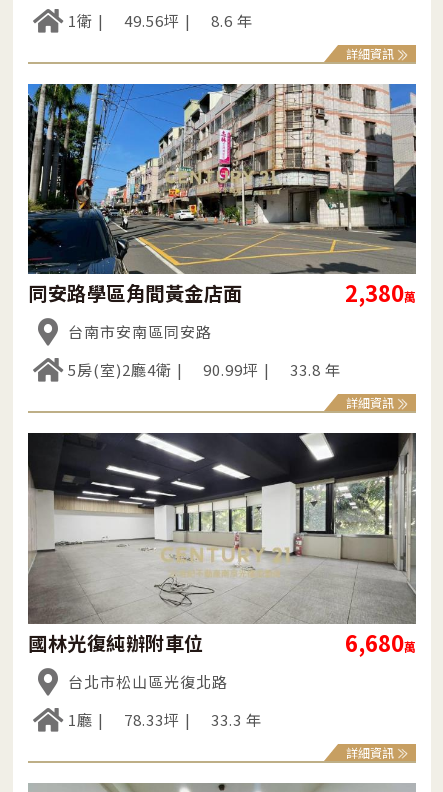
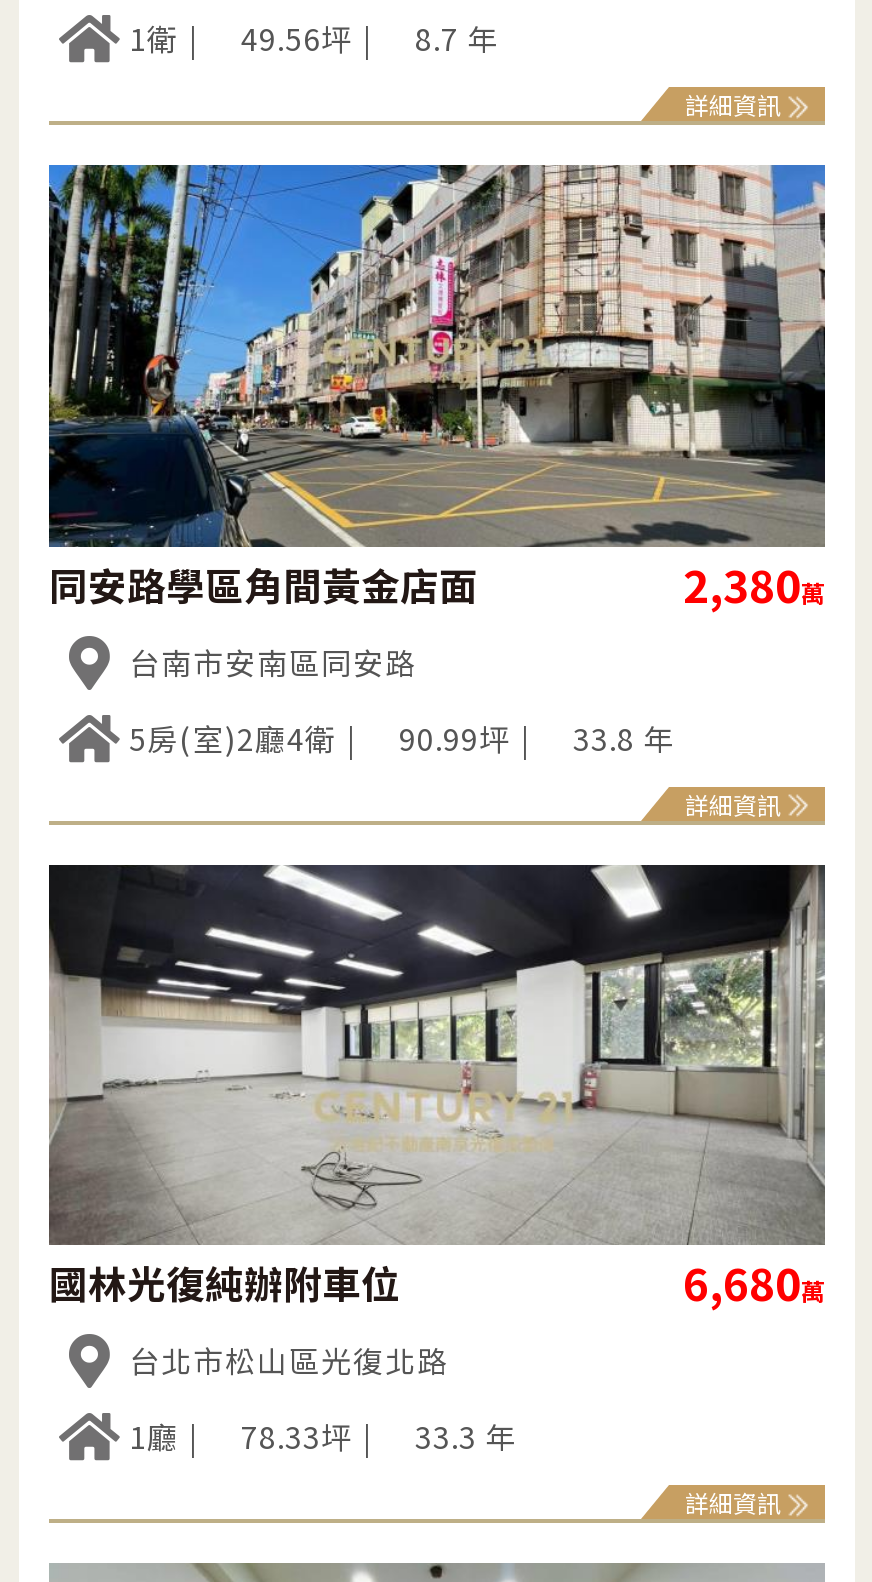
[68,10,253,31] 1衛 49.56坪 8.6 年 -> [129,18,499,60] 1衛 49.56坪 8.7 年

